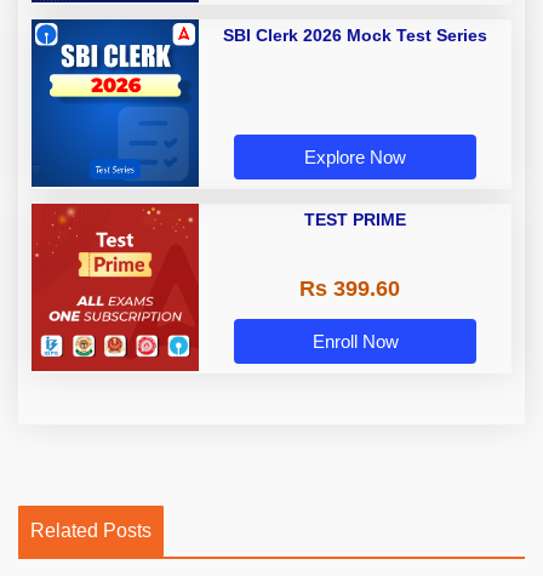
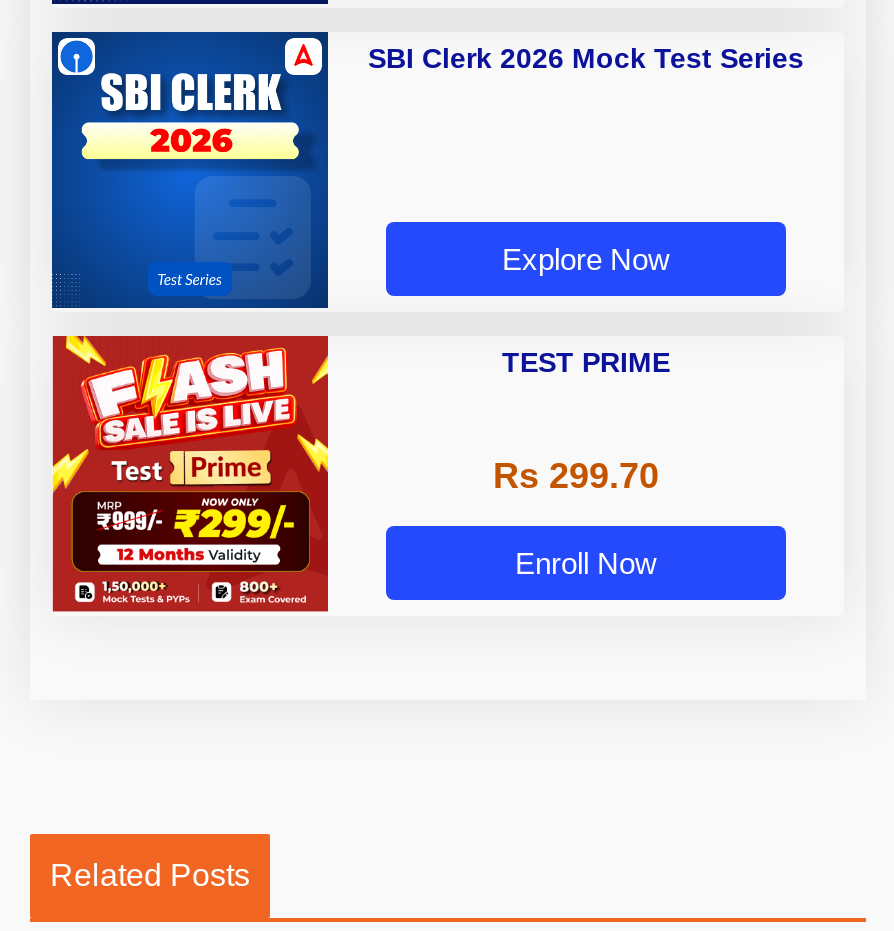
[30,203,200,365] [image] -> [50,334,330,606] [image]
[299,276,399,301] Rs 399.60 -> [493,456,659,496] Rs 299.70

